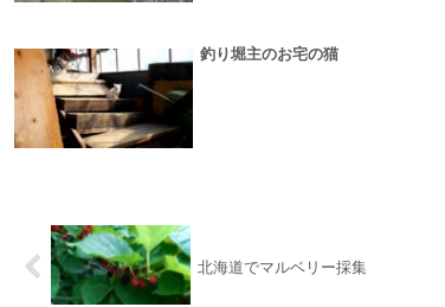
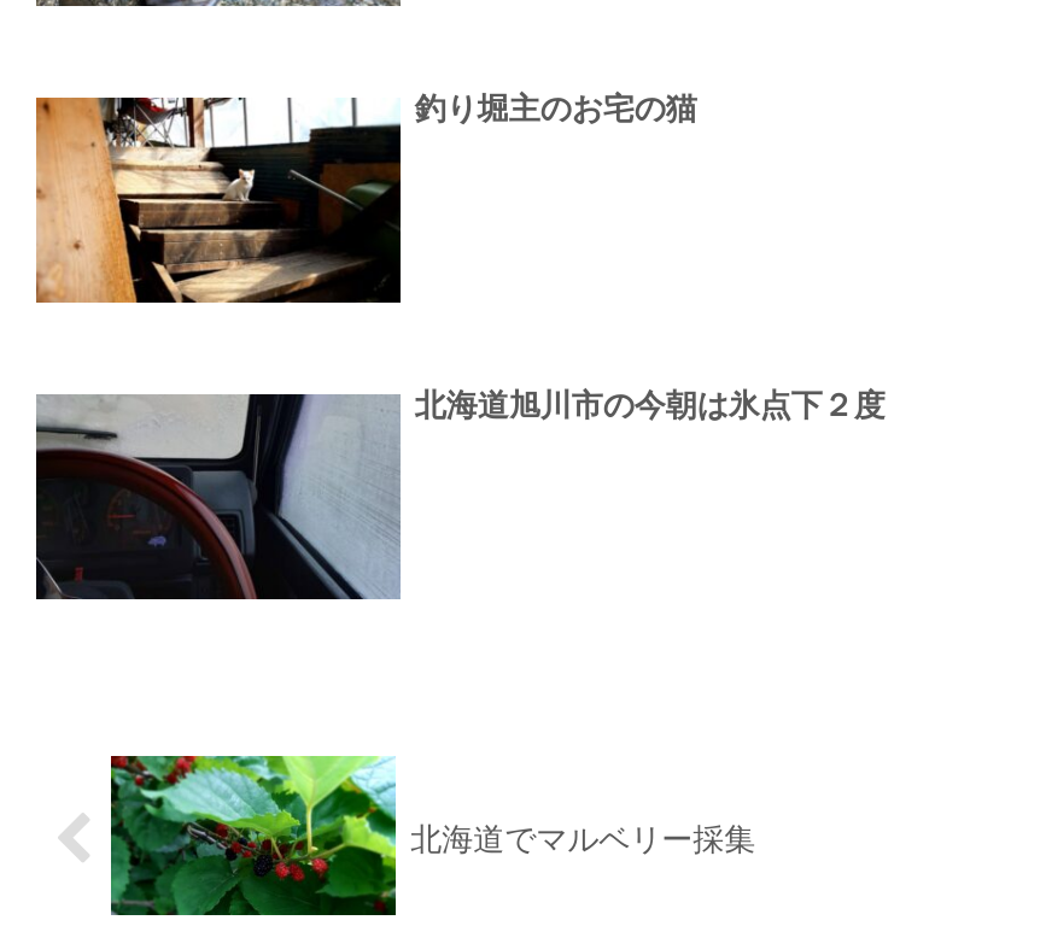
none -> [34,387,885,603] [image] | 北海道旭川市の今朝は氷点下２度

